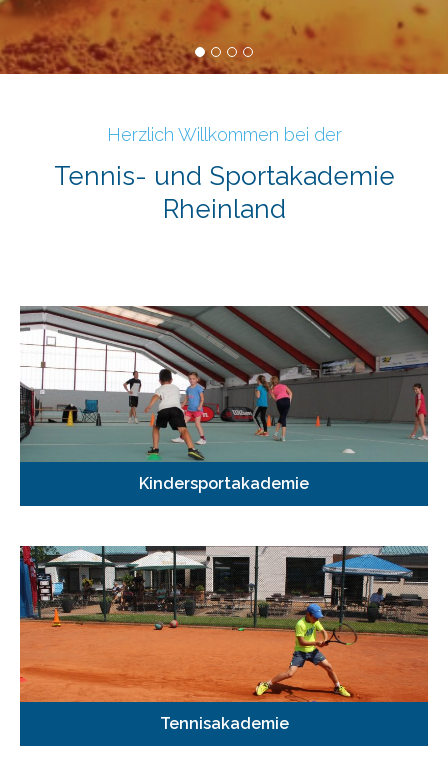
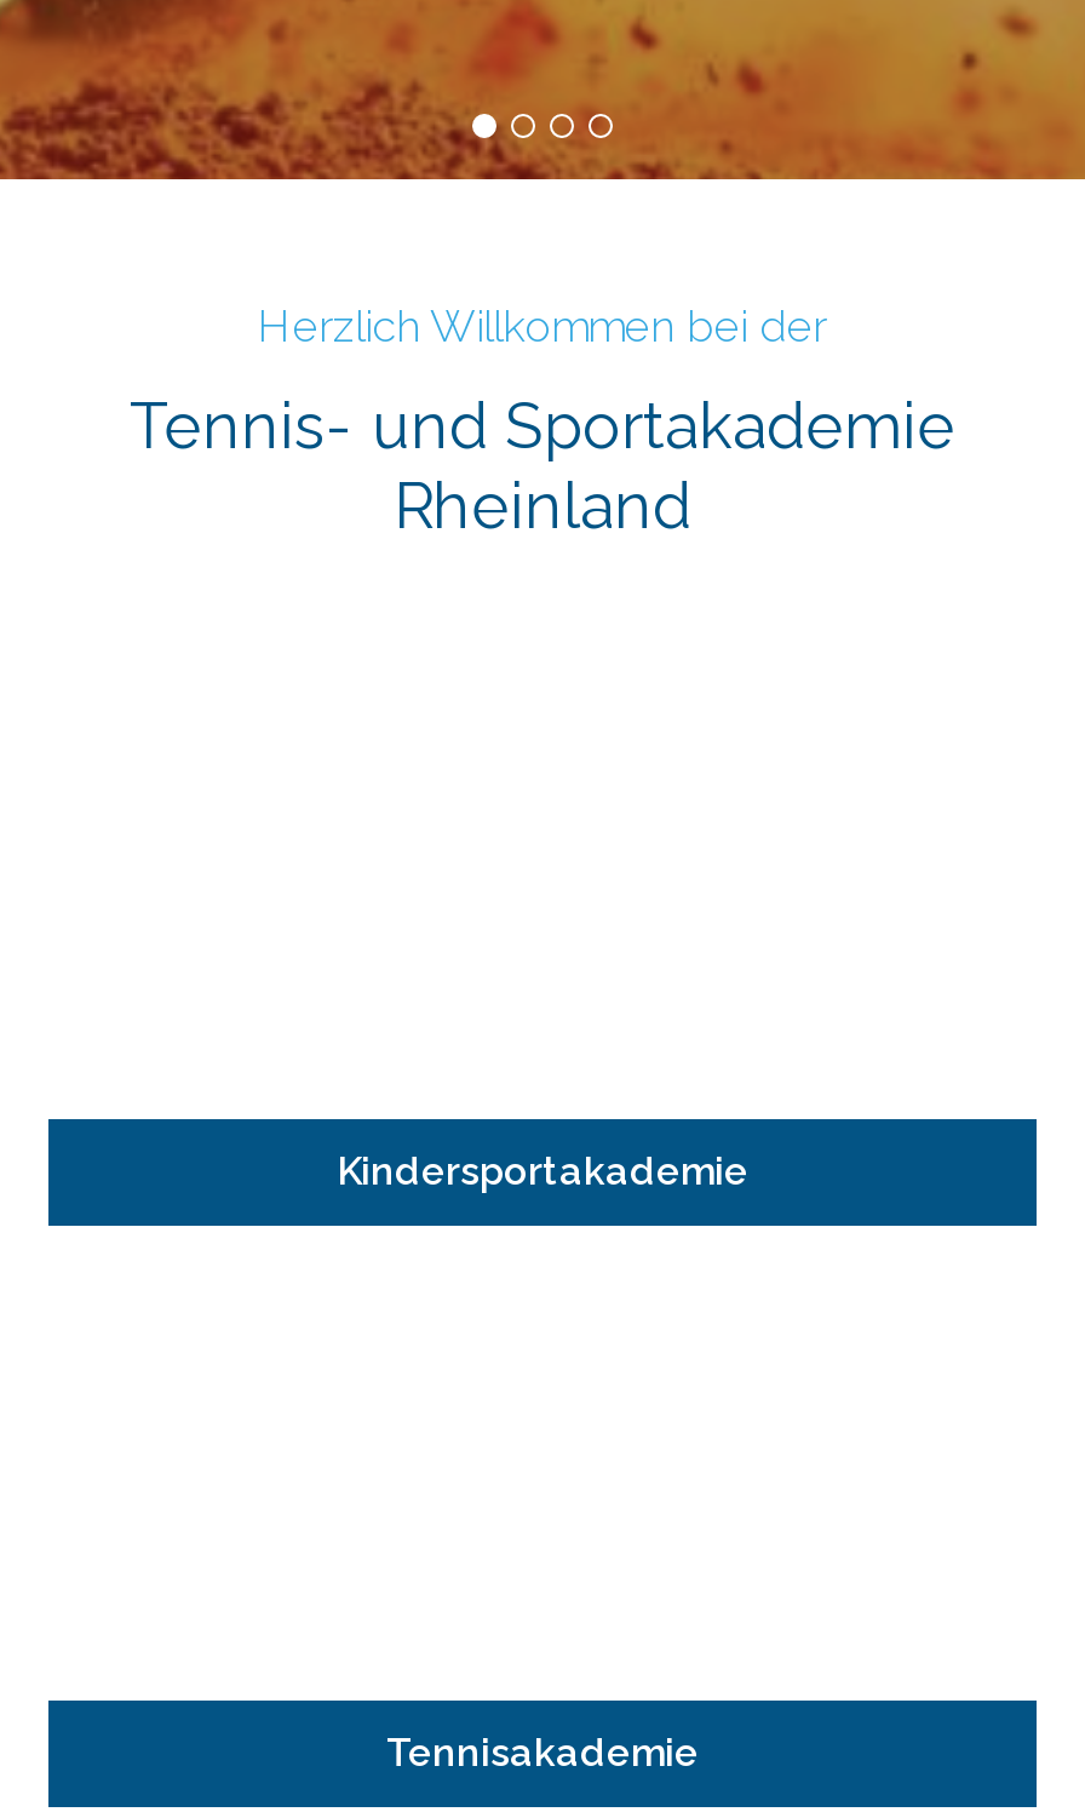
[19,305,429,462] [image] -> none
[19,545,429,703] [image] -> none

